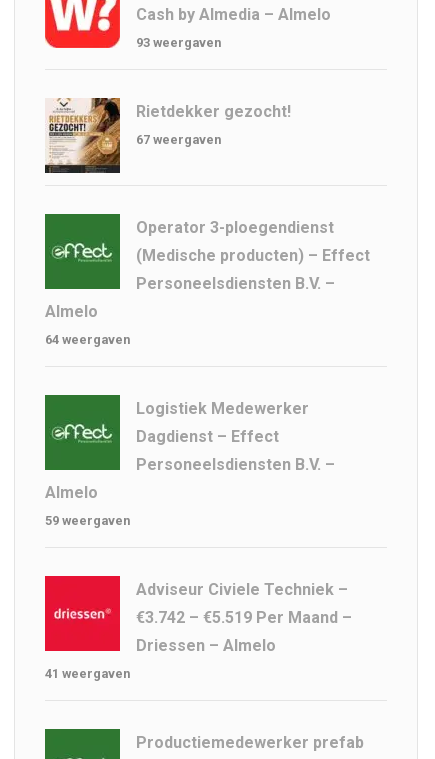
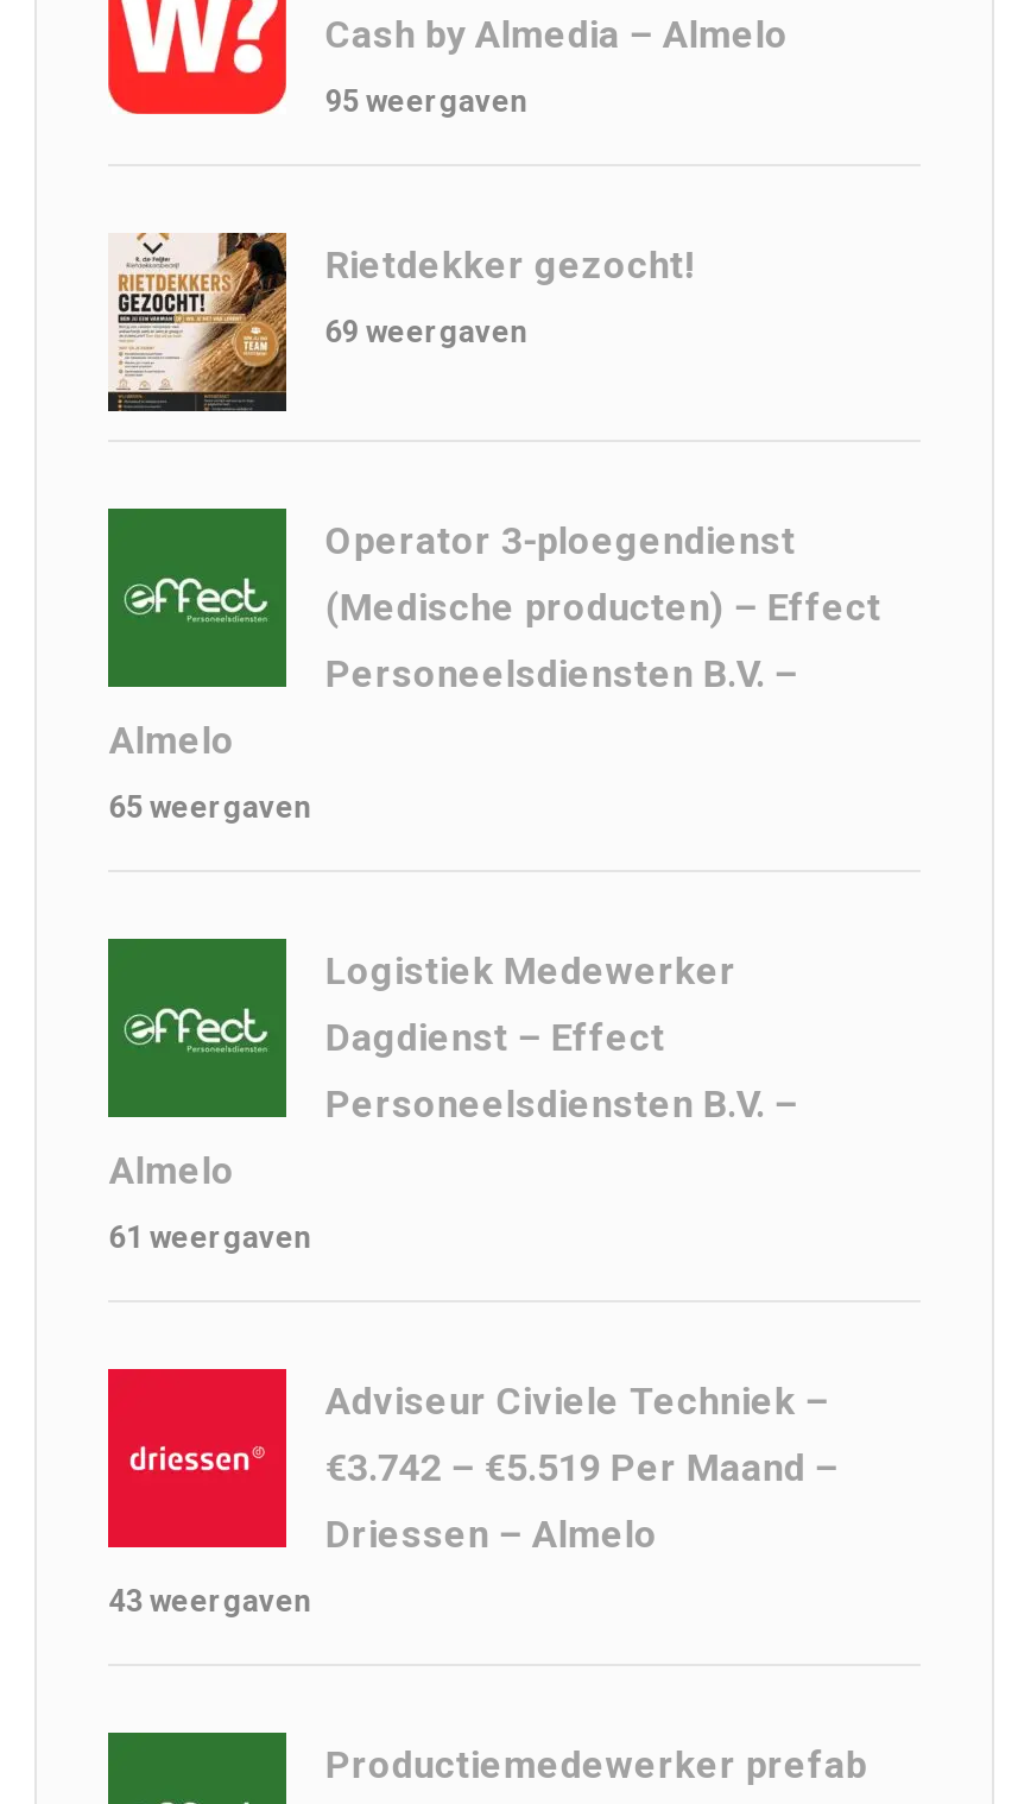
[136,35,221,50] 93 weergaven -> [325,84,527,119] 95 weergaven
[136,132,221,147] 67 weergaven -> [325,314,527,350] 69 weergaven
[45,332,130,347] 64 weergaven -> [109,790,311,825] 65 weergaven
[45,513,130,528] 59 weergaven -> [109,1220,311,1255] 61 weergaven
[45,666,130,681] 41 weergaven -> [109,1583,311,1619] 43 weergaven

